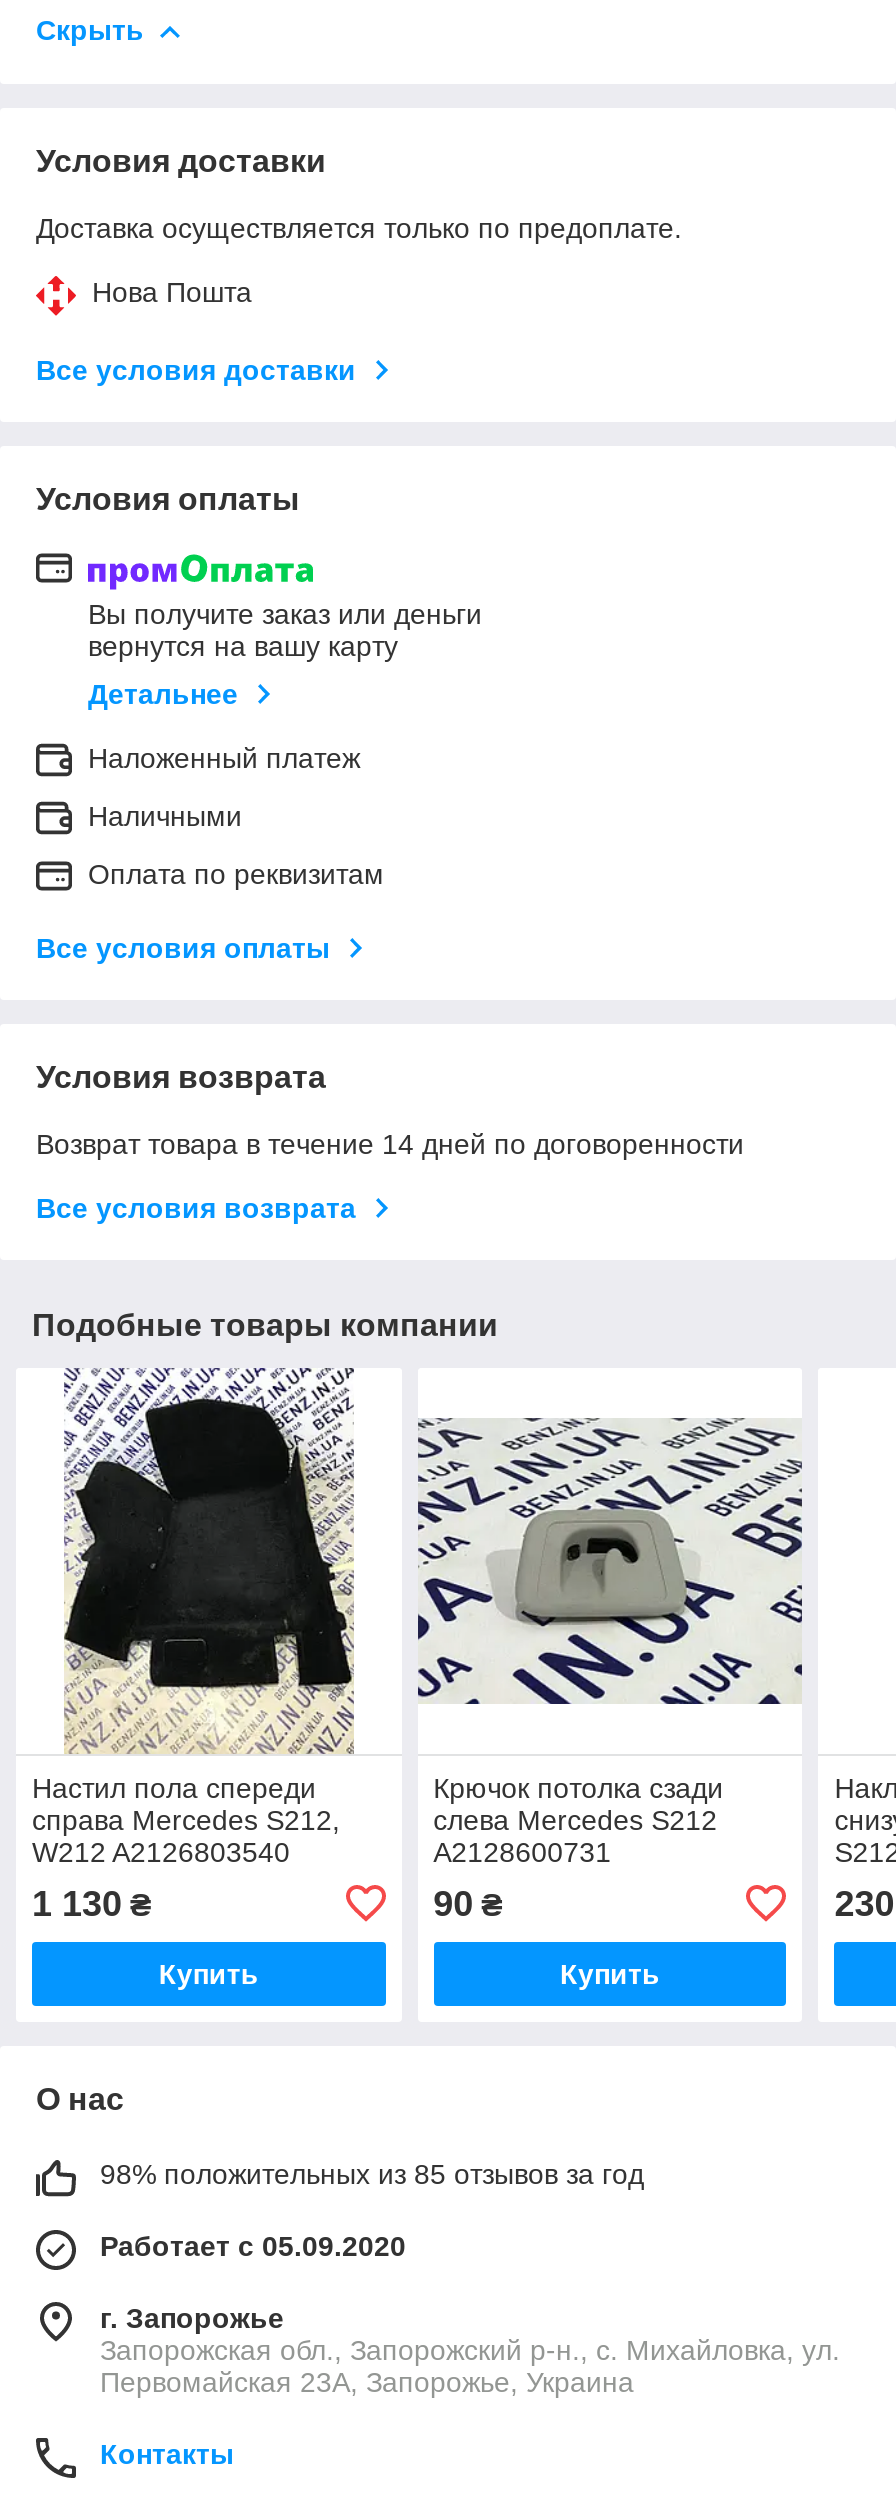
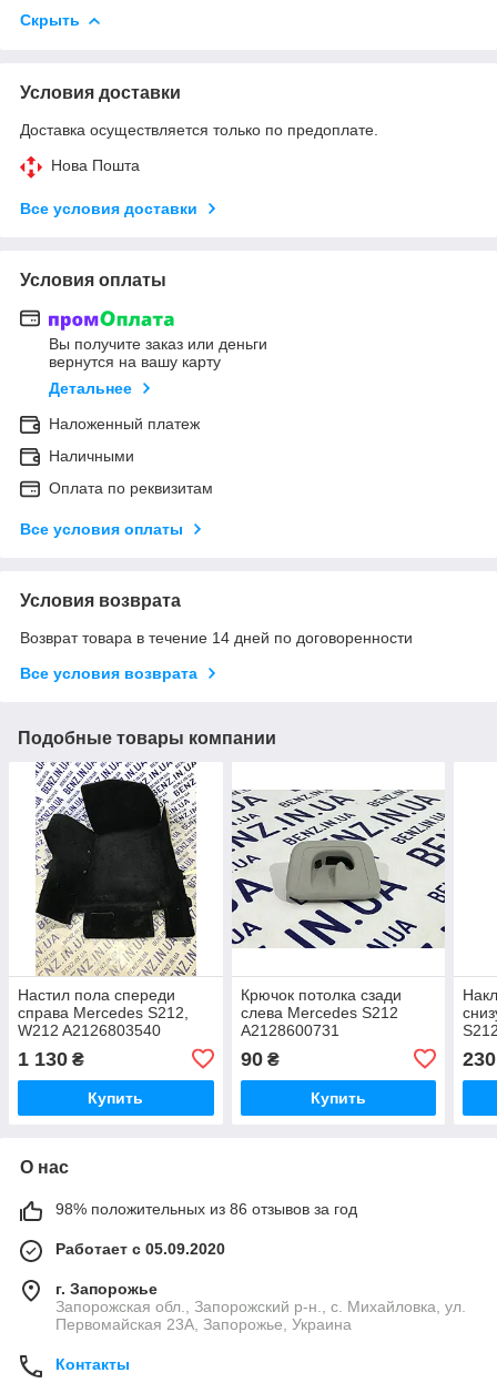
[100,2158,644,2190] 98% положительных из 85 отзывов за год -> [55,1200,357,1218] 98% положительных из 86 отзывов за год

